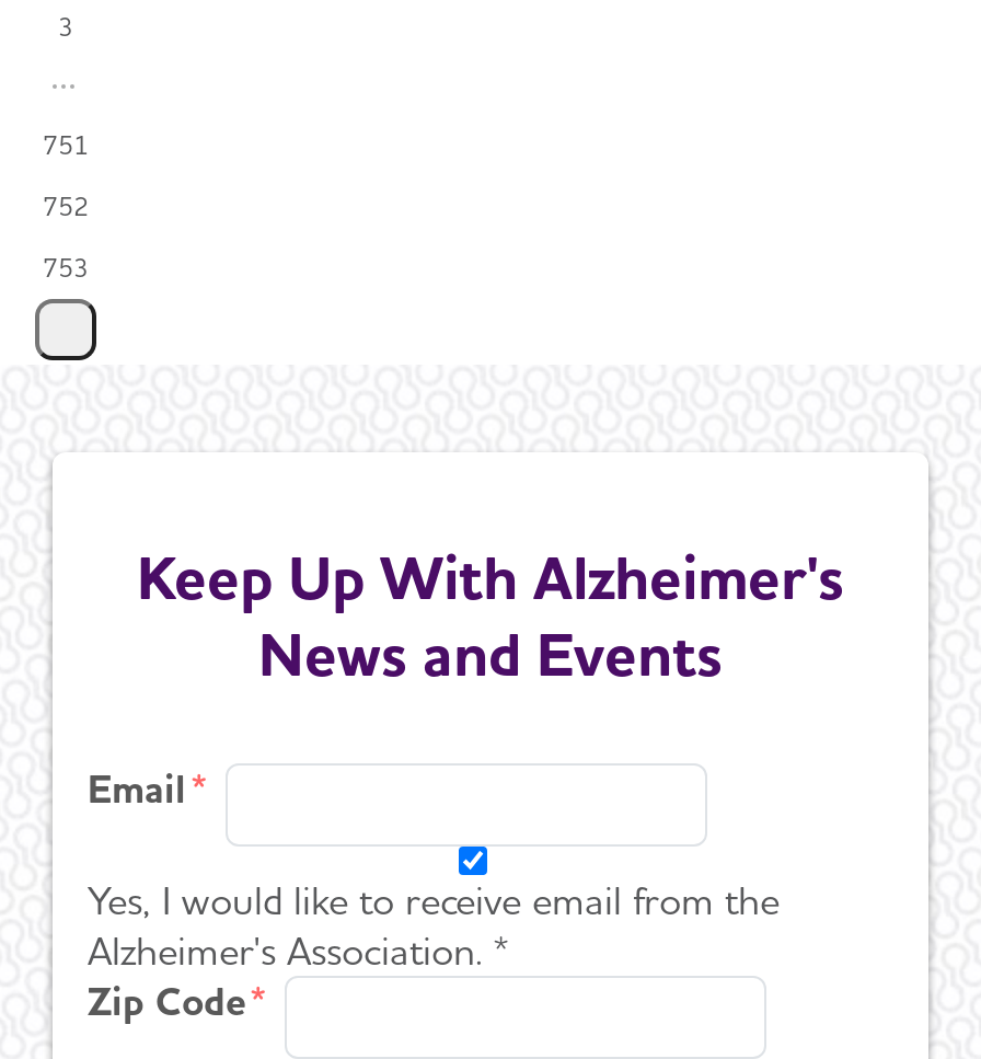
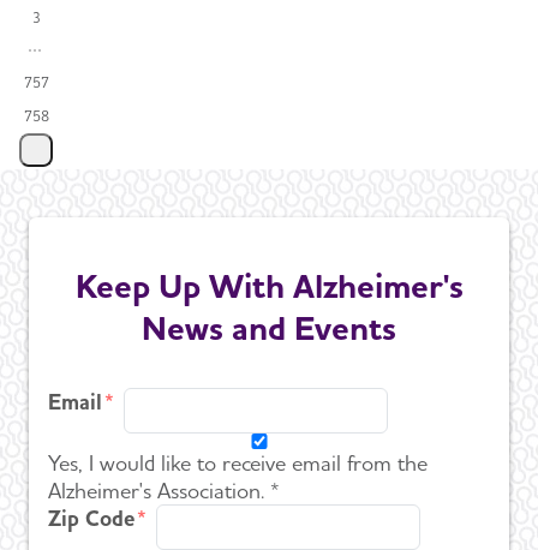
[43,127,89,283] 751 | 752 | 753 -> [23,73,49,124] 757 | 758

